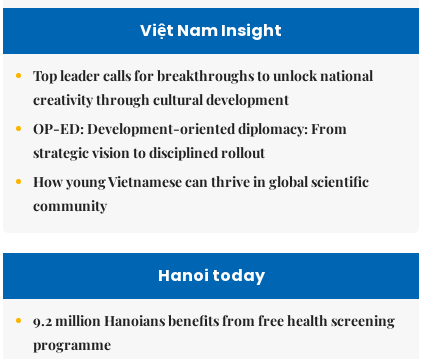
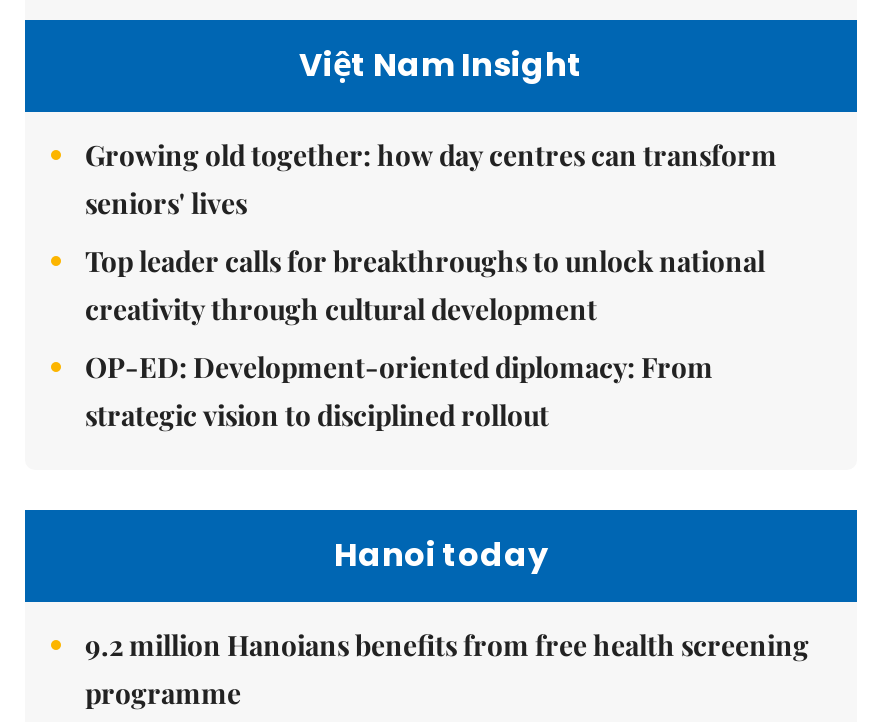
none -> [85,137,777,223] Growing old together: how day centres can transform | seniors' lives
moved [33,66,373,162] -> [85,243,765,435]: Top leader calls for breakthroughs to unlock national | creativity through cultural development | OP-ED: Development-oriented diplomacy: From | strategic vision to disciplined rollout
[33,172,369,215] How young Vietnamese can thrive in global scientific | community -> none

